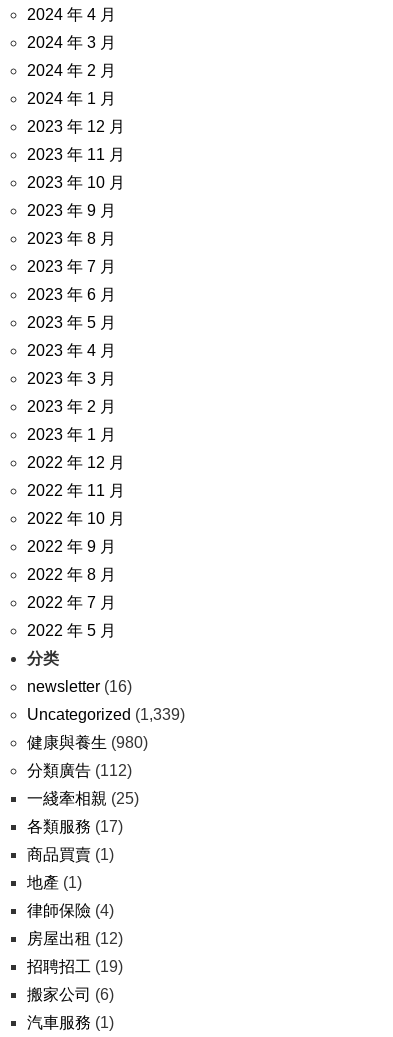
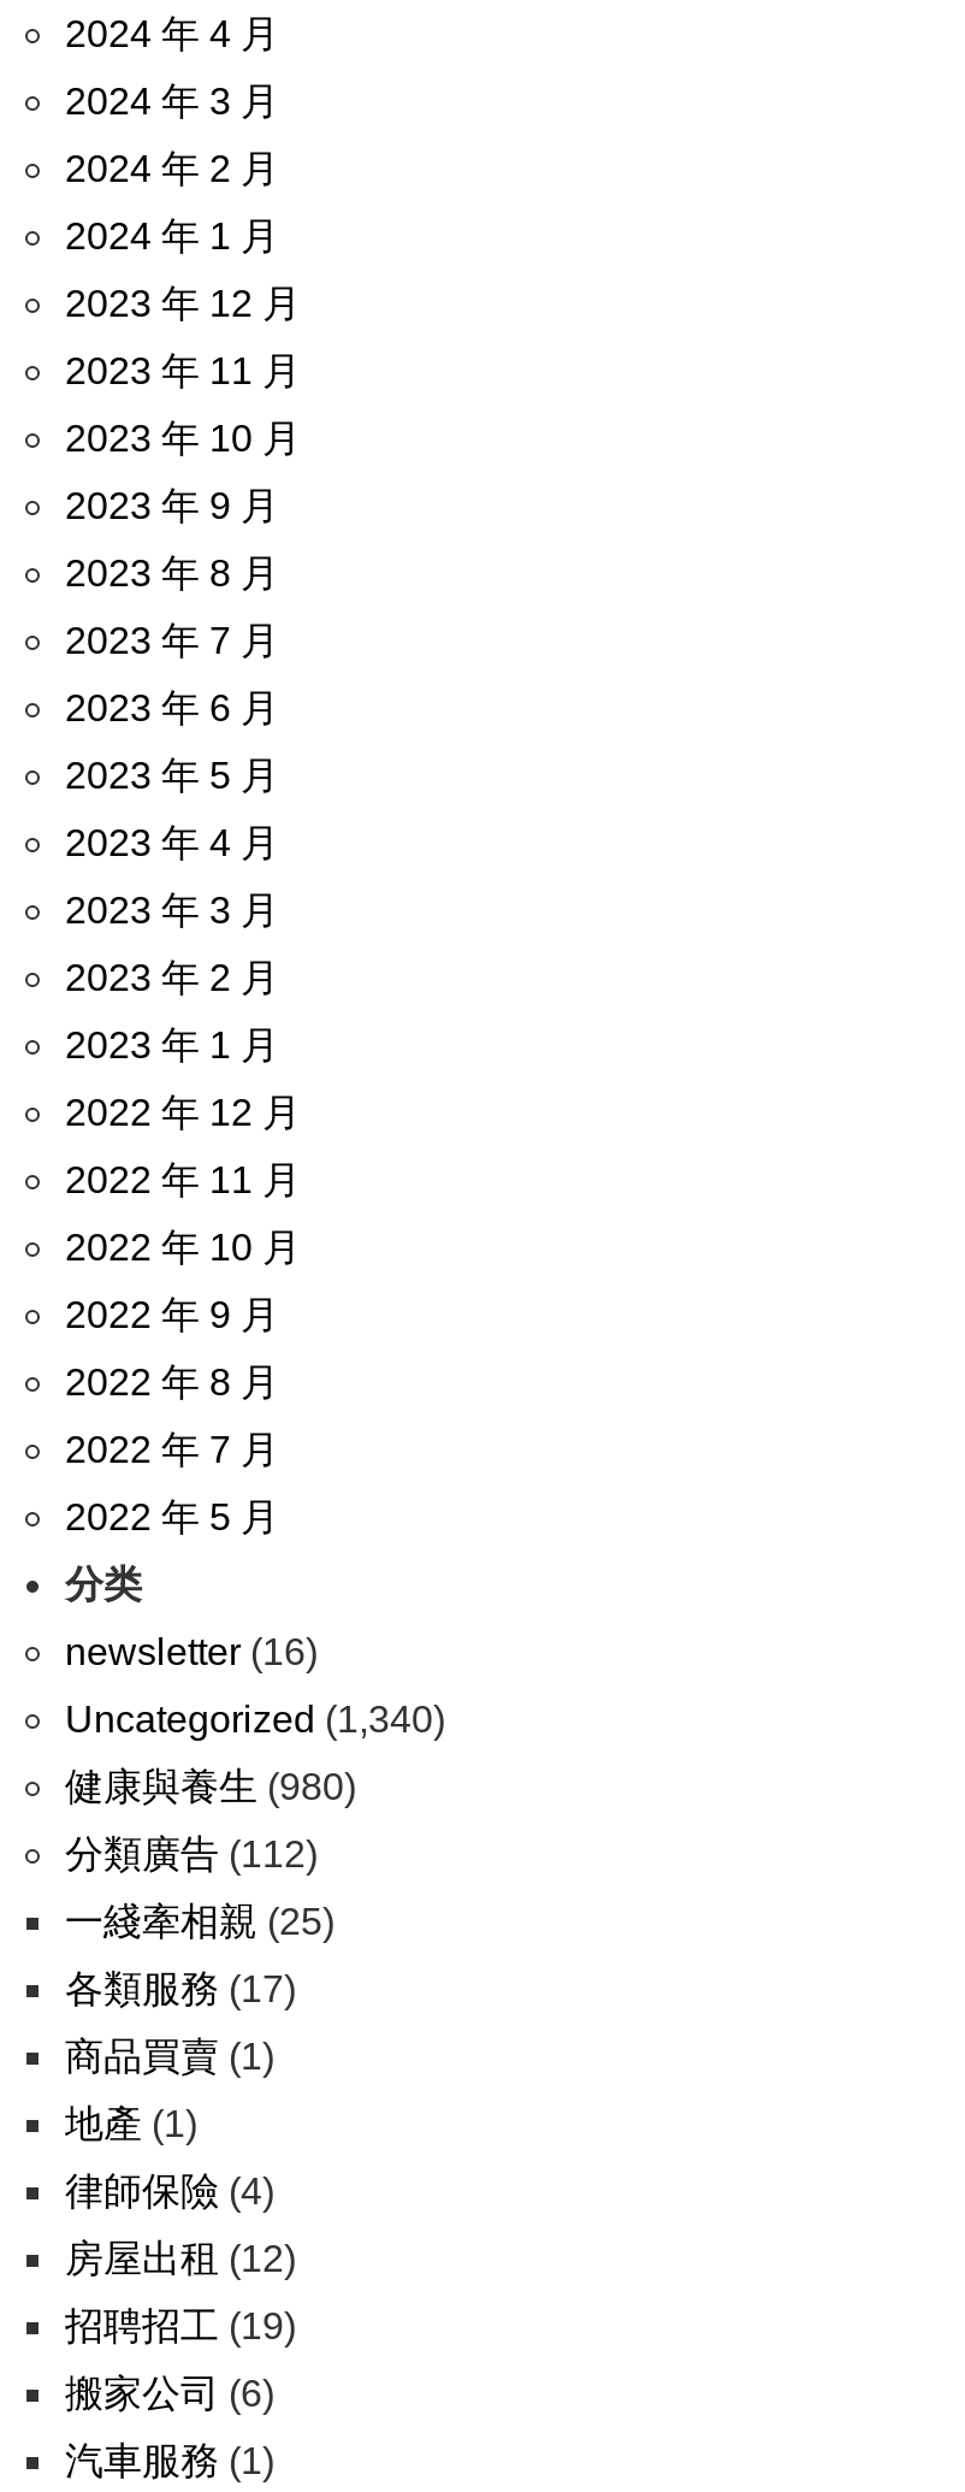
[27,706,185,723] Uncategorized (1,339) -> [65,1699,445,1740] Uncategorized (1,340)

